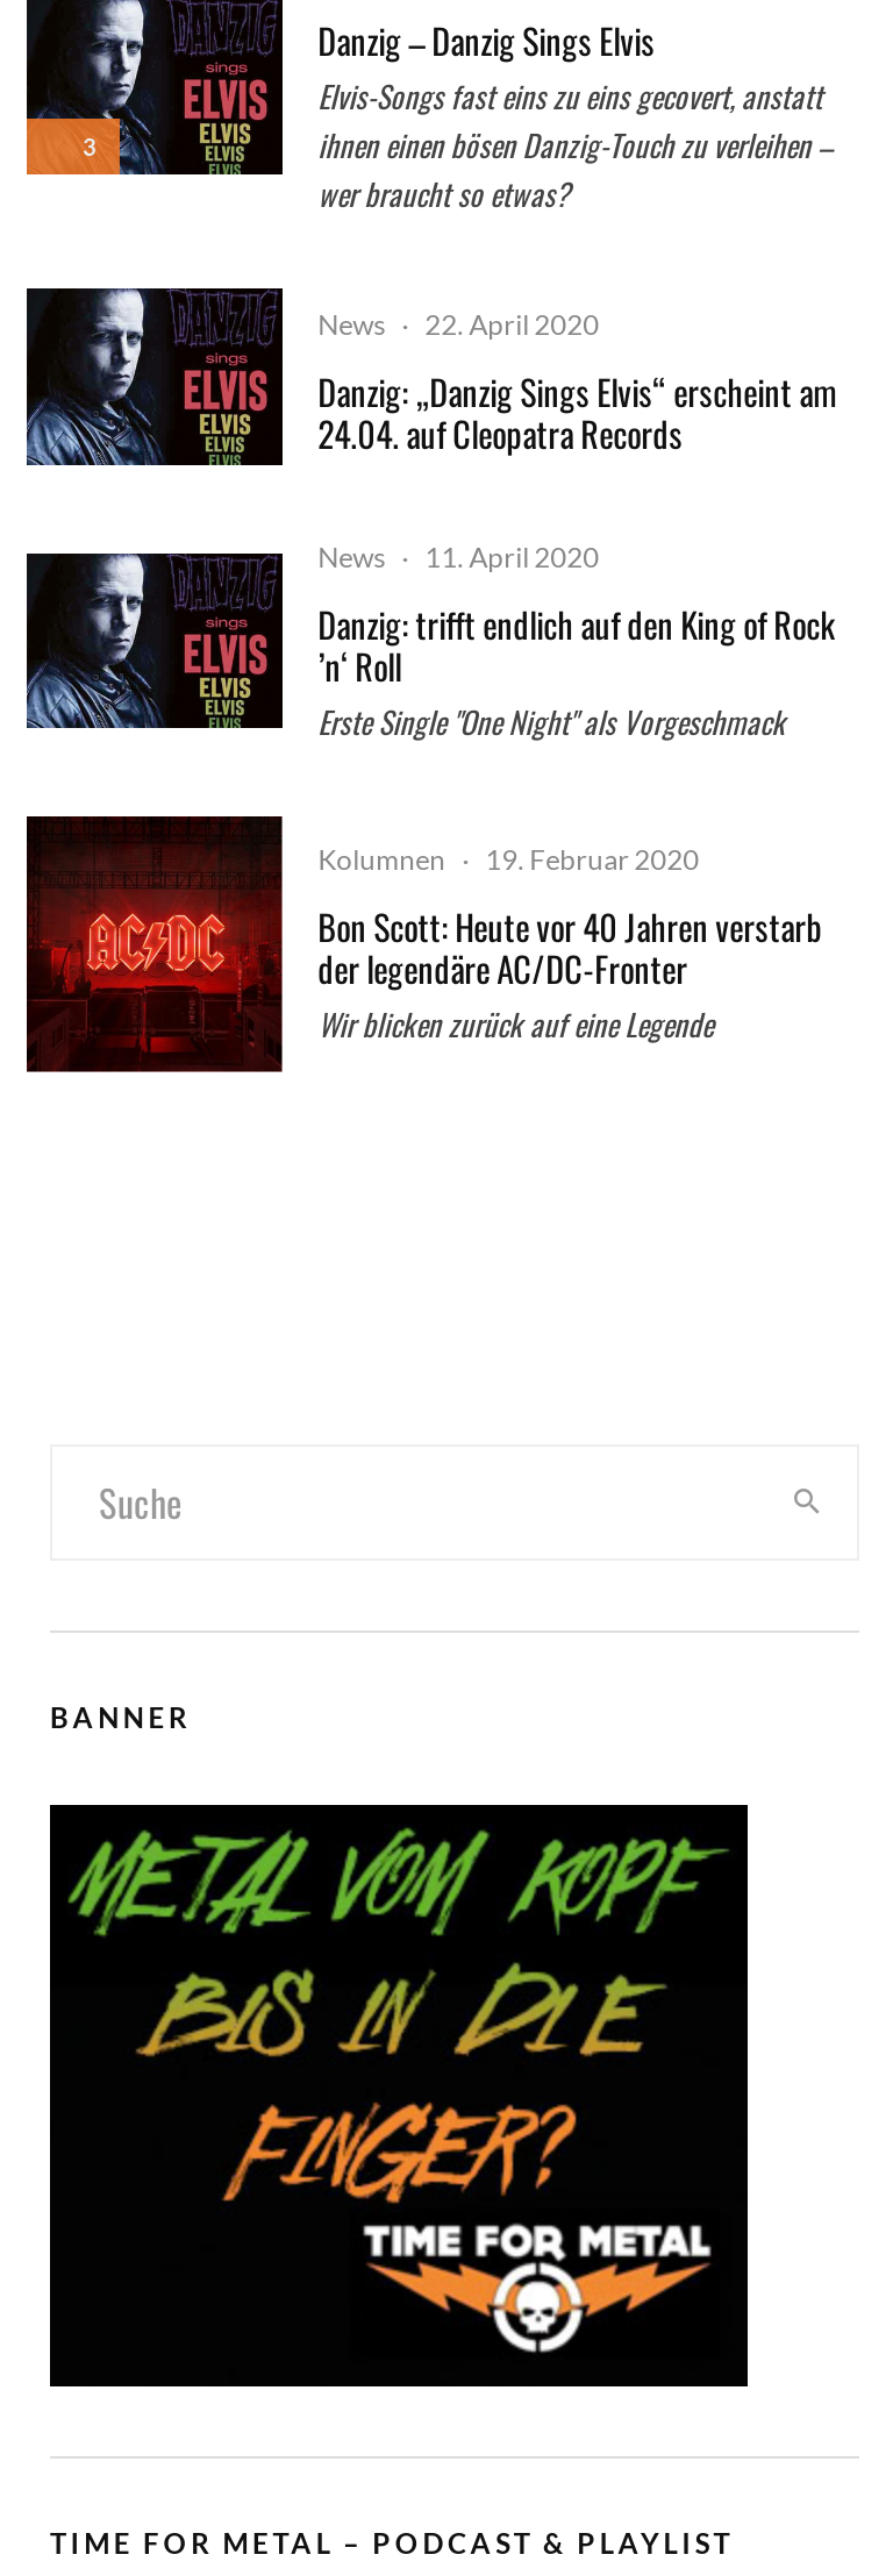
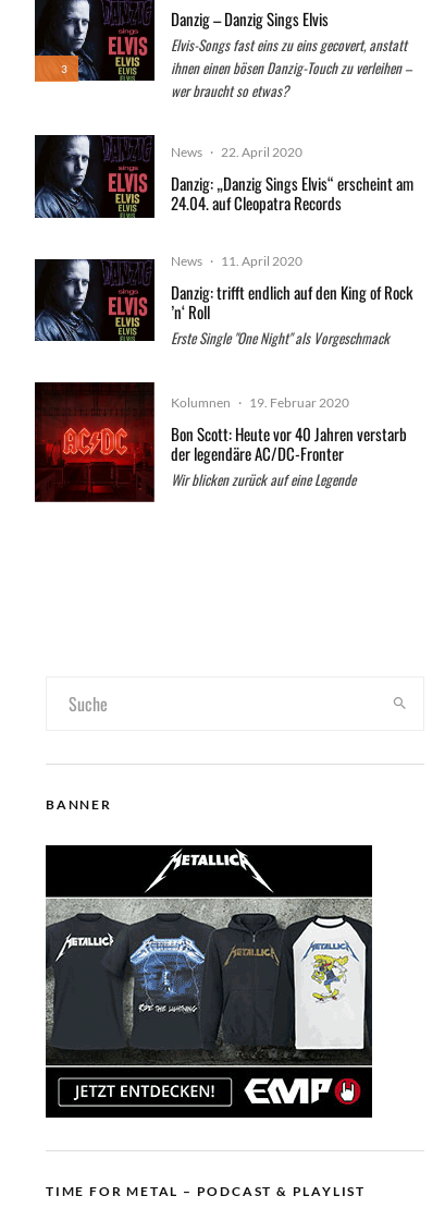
[50,1814,748,2363] [image] -> [45,849,372,1108] [image]

